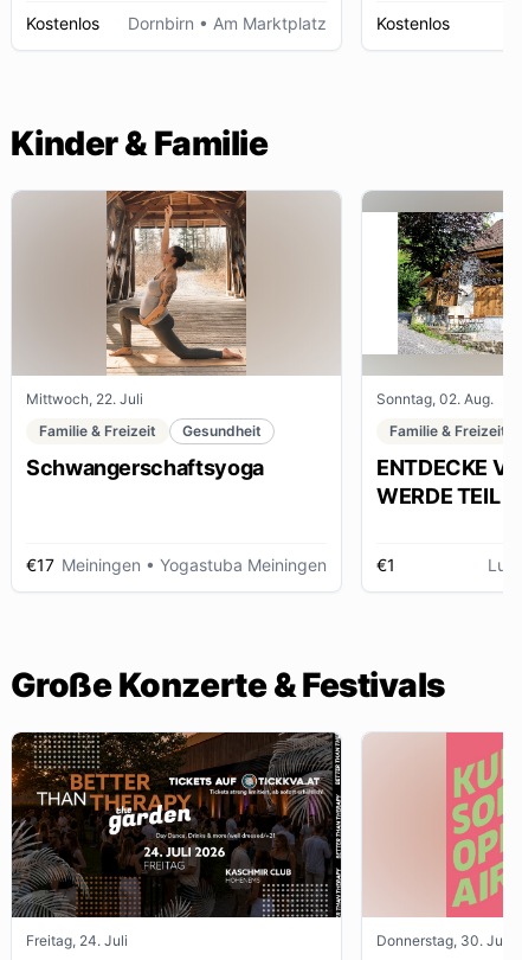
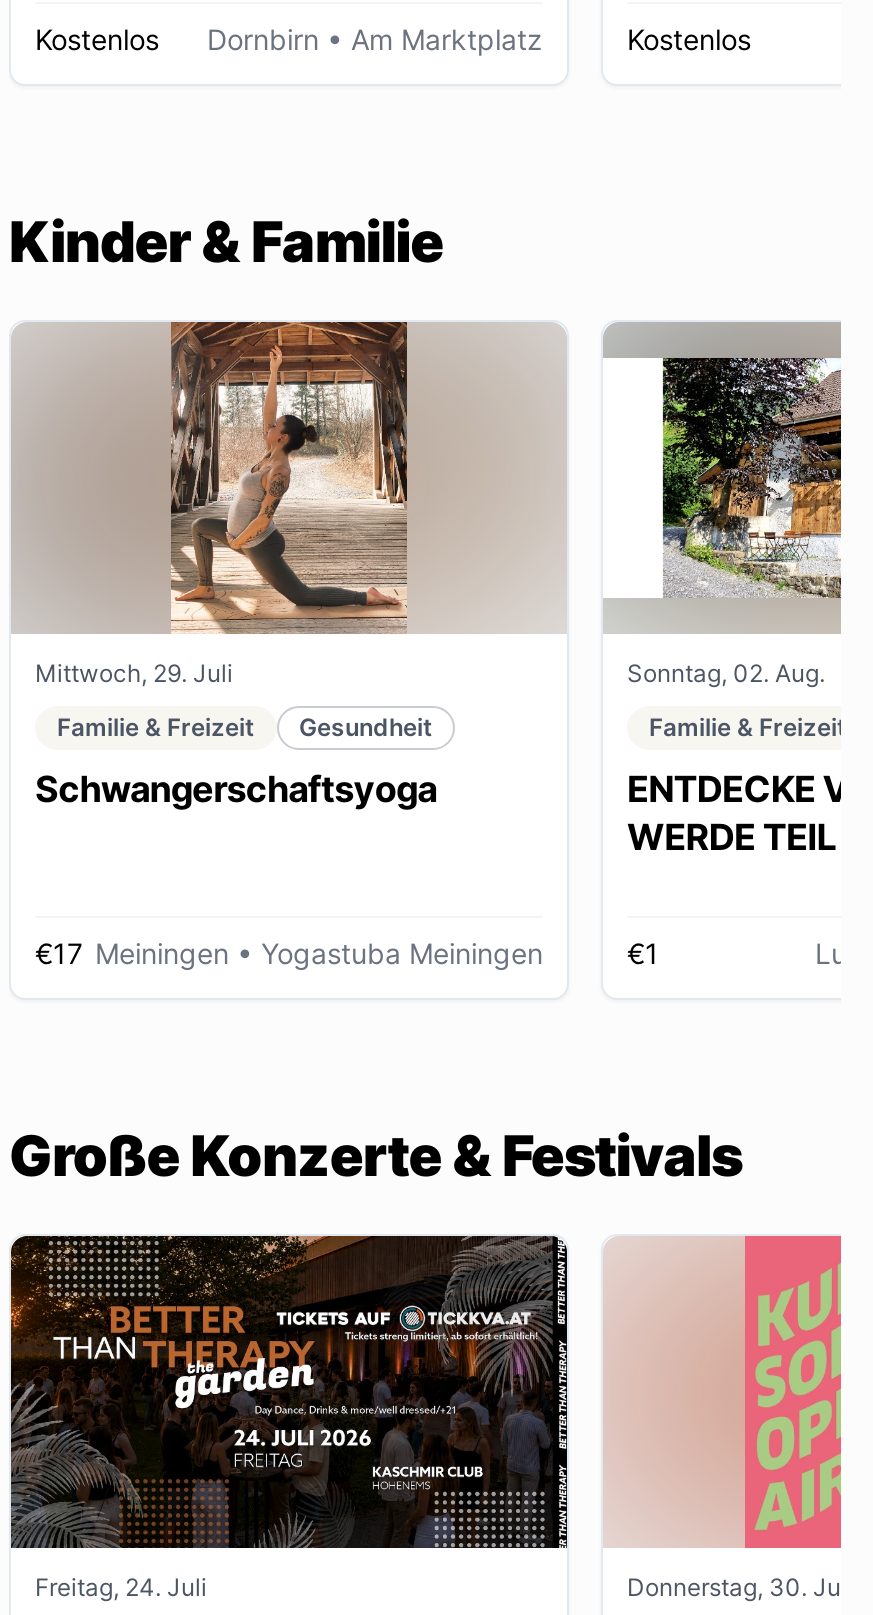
[26,390,143,408] Mittwoch, 22. Juli -> [35,659,233,689] Mittwoch, 29. Juli

